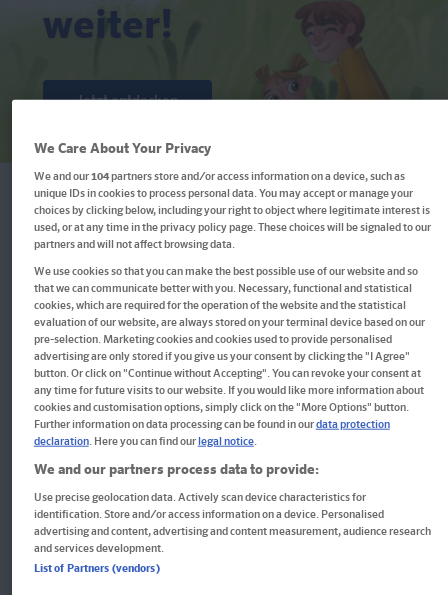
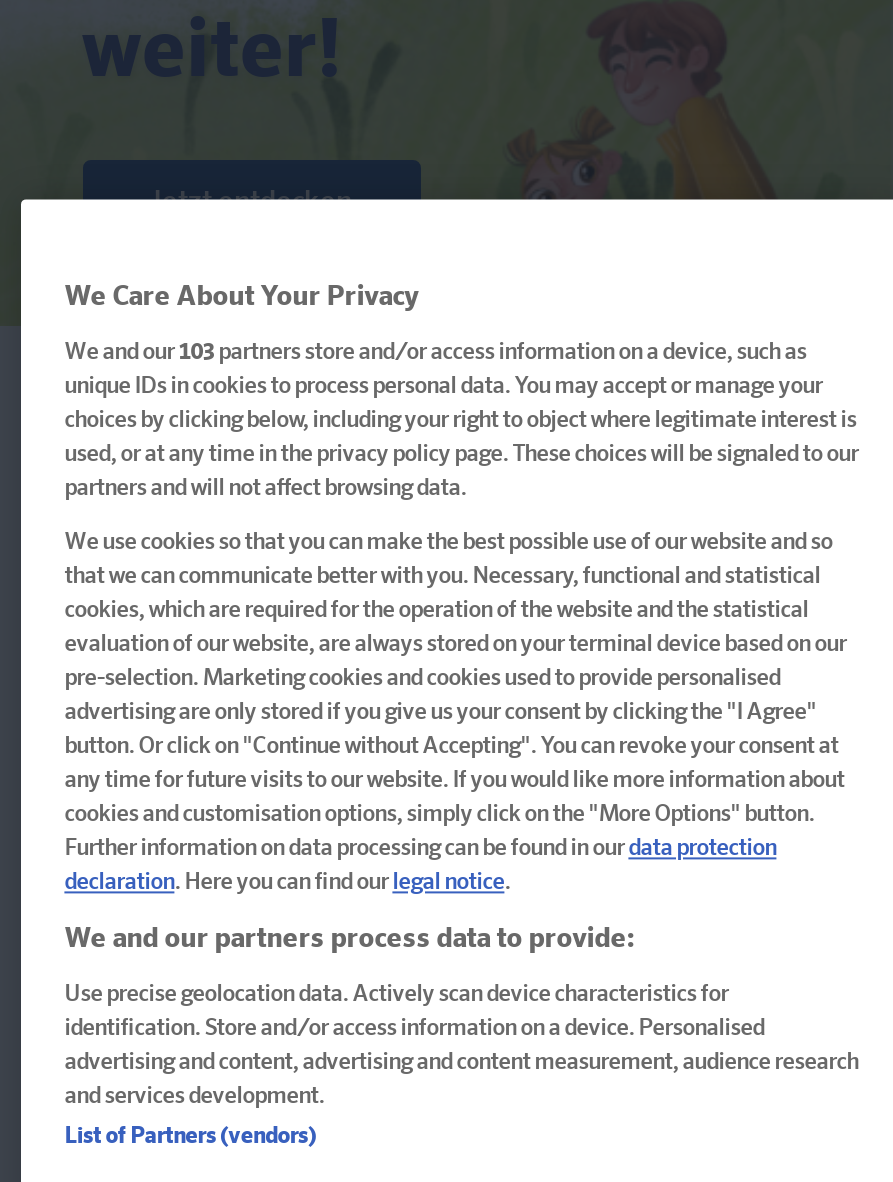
[34,171,405,183] We and our 104 partners store and/or access information on a device, such as -> [64,341,806,365] We and our 103 partners store and/or access information on a device, such as

